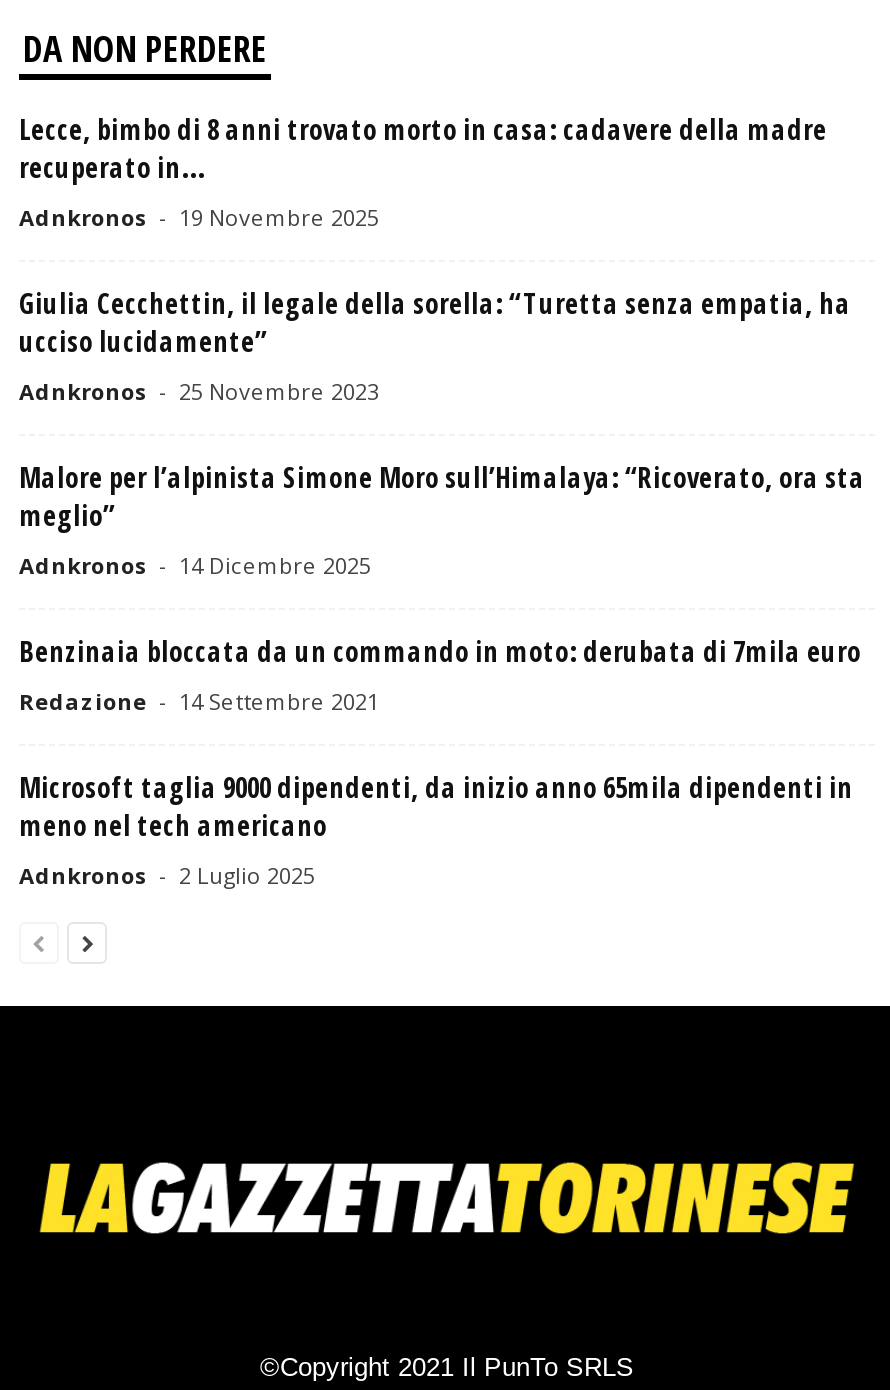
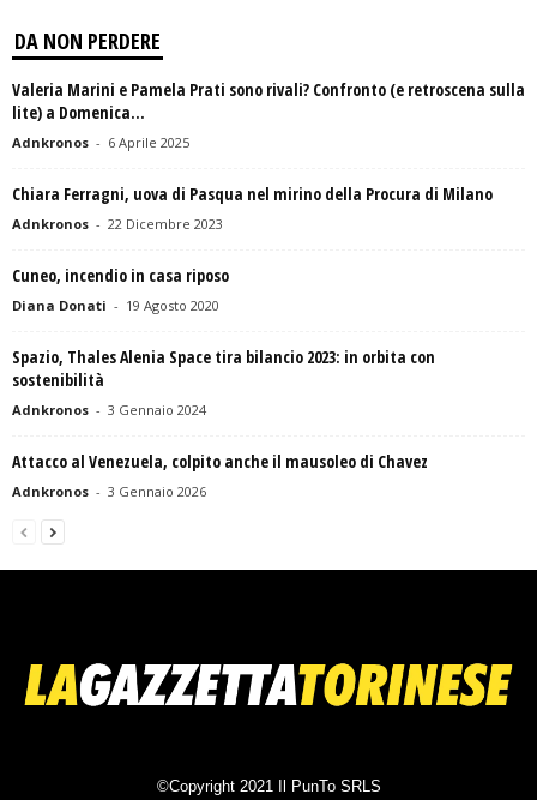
[19,109,827,231] Lecce, bimbo di 8 anni trovato morto in casa: cadavere della madre | recuperato in... | Adnkronos - 19 Novembre 2025 -> [12,78,525,151] Valeria Marini e Pamela Prati sono rivali? Confronto (e retroscena sulla | lite) a Domenica... | Adnkronos - 6 Aprile 2025
[19,283,851,405] Giulia Cecchettin, il legale della sorella: “Turetta senza empatia, ha | ucciso lucidamente” | Adnkronos - 25 Novembre 2023 -> [12,182,493,232] Chiara Ferragni, uova di Pasqua nel mirino della Procura di Milano | Adnkronos - 22 Dicembre 2023
[19,457,865,579] Malore per l’alpinista Simone Moro sull’Himalaya: “Ricoverato, ora sta | meglio” | Adnkronos - 14 Dicembre 2025 -> [12,264,229,314] Cuneo, incendio in casa riposo | Diana Donati - 19 Agosto 2020
[19,631,861,715] Benzinaia bloccata da un commando in moto: derubata di 7mila euro | Redazione - 14 Settembre 2021 -> [12,345,435,418] Spazio, Thales Alenia Space tira bilancio 2023: in orbita con | sostenibilità | Adnkronos - 3 Gennaio 2024
[19,767,853,889] Microsoft taglia 9000 dipendenti, da inizio anno 65mila dipendenti in | meno nel tech americano | Adnkronos - 2 Luglio 2025 -> [12,449,428,500] Attacco al Venezuela, colpito anche il mausoleo di Chavez | Adnkronos - 3 Gennaio 2026

